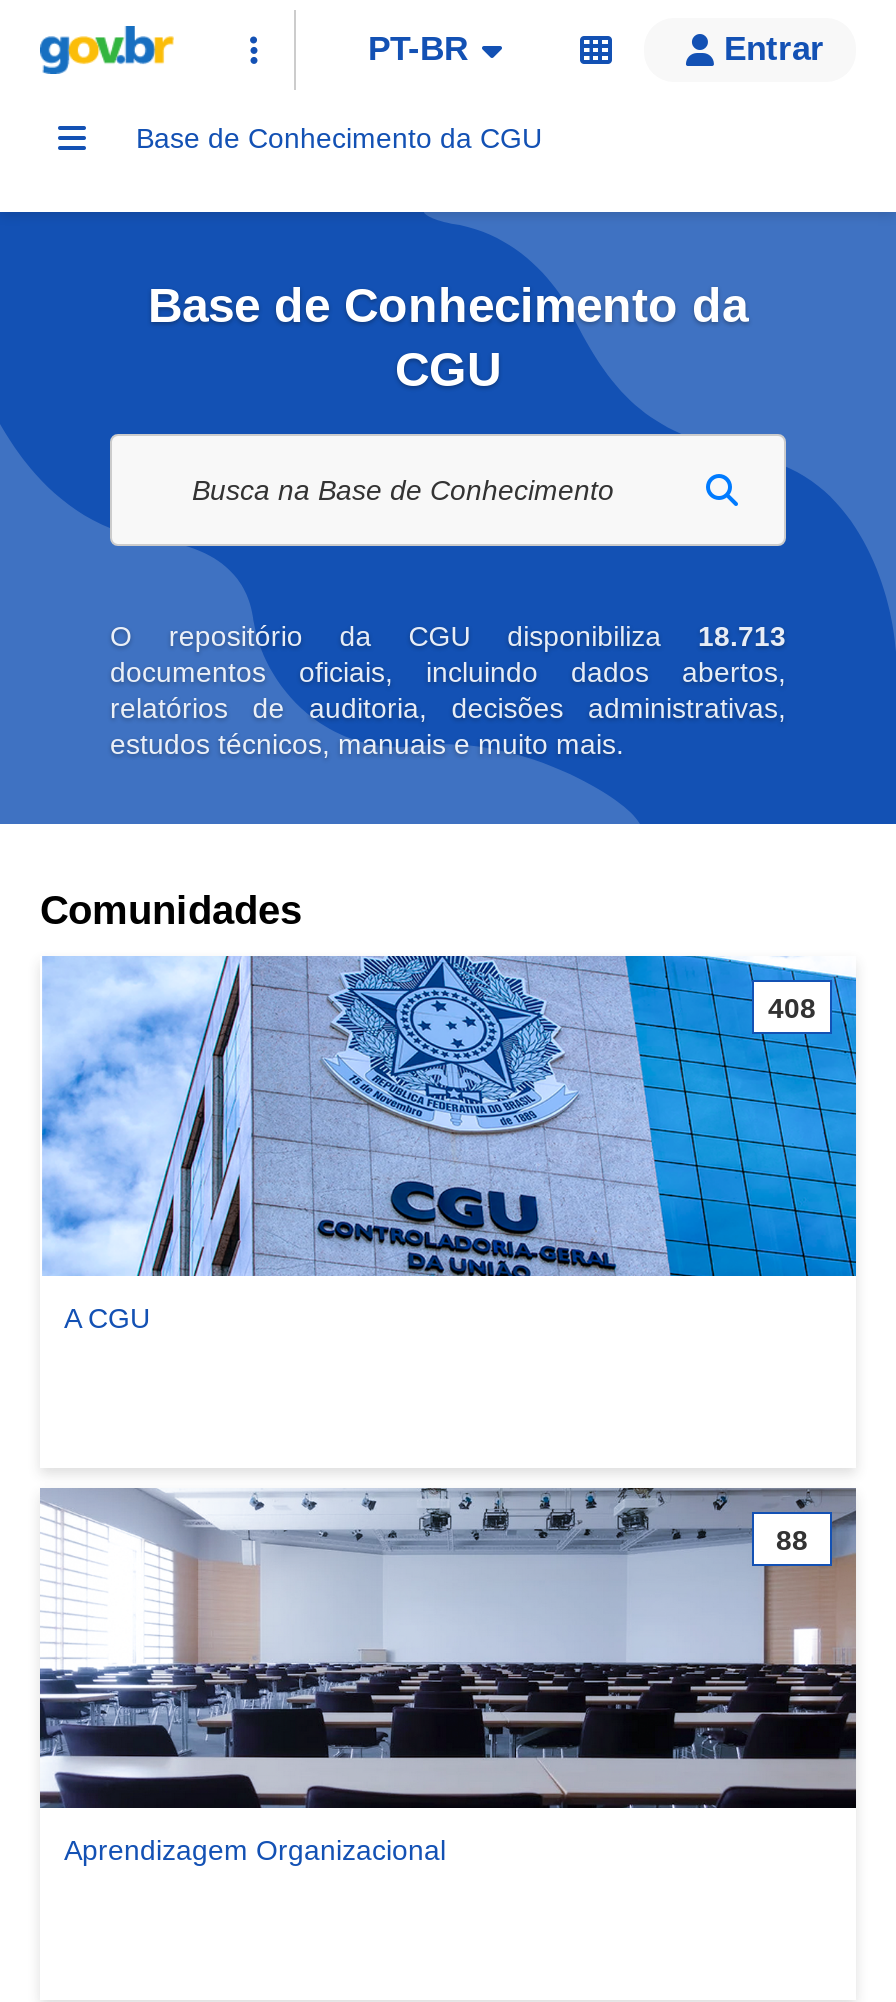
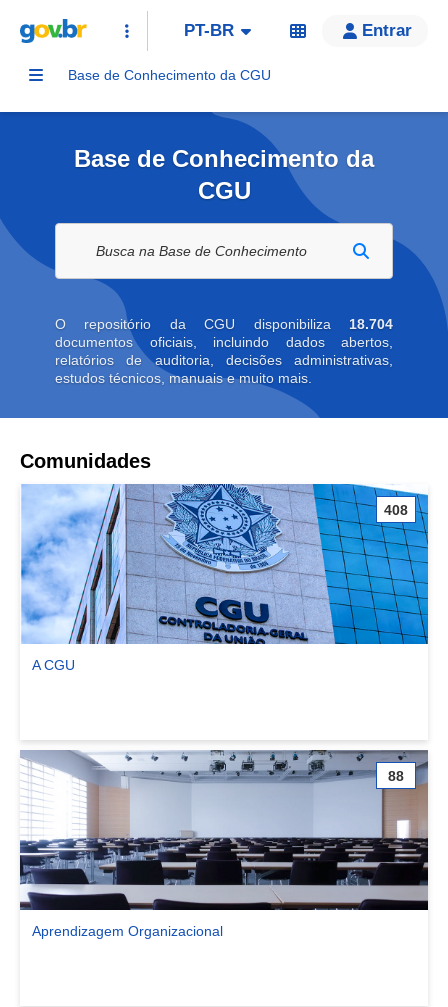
[110,620,786,652] O repositório da CGU disponibiliza 18.713 -> [55,316,393,332] O repositório da CGU disponibiliza 18.704

